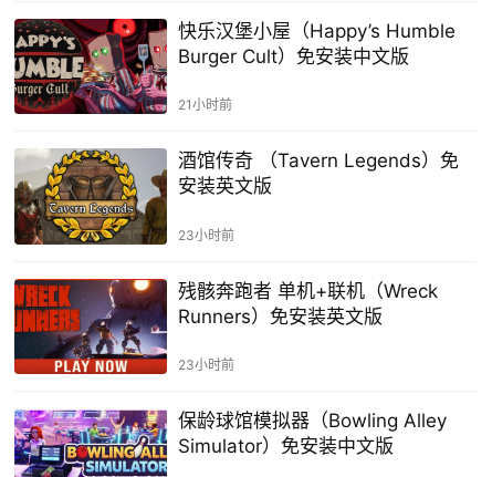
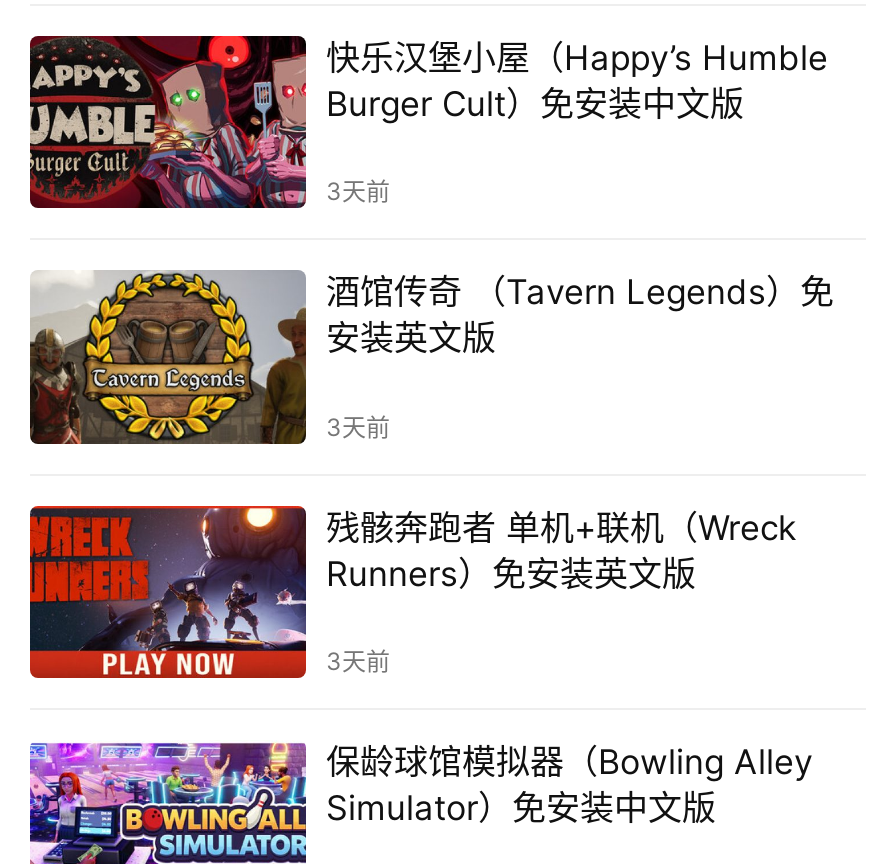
[178,97,232,113] 21小时前 -> [326,177,390,207] 3天前
[178,226,234,243] 23小时前 -> [326,411,390,441] 3天前
[178,356,234,373] 23小时前 -> [326,646,390,676] 3天前

